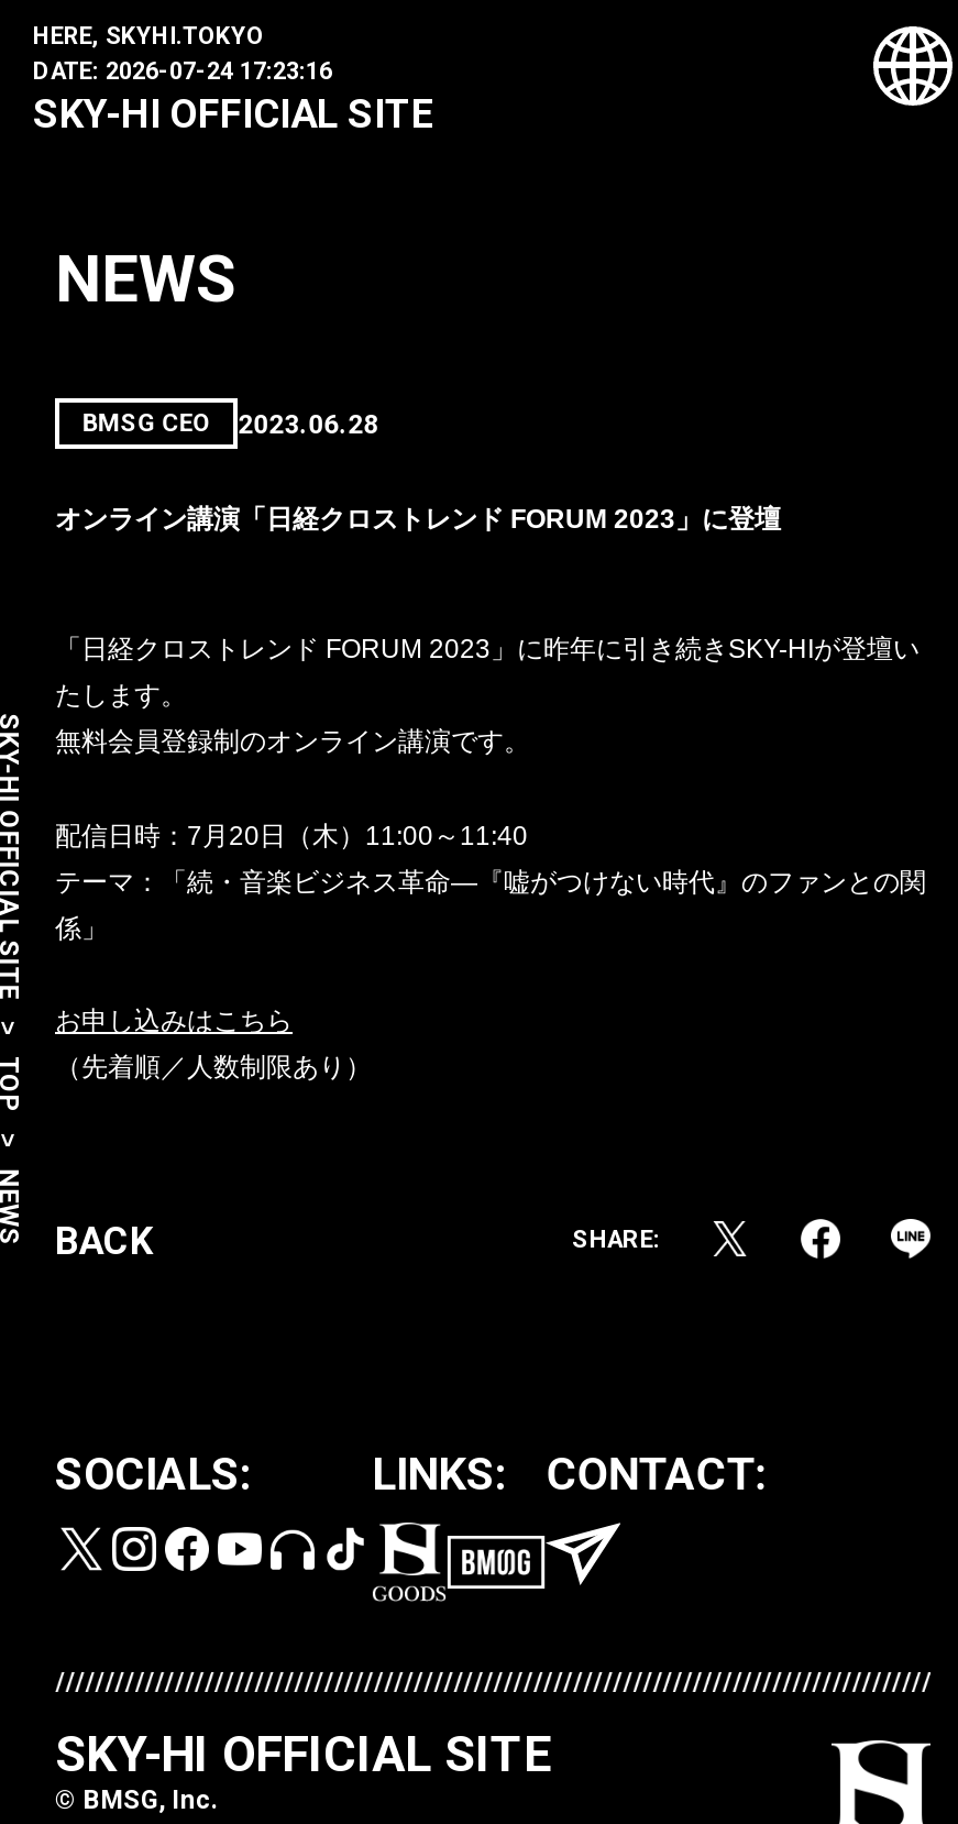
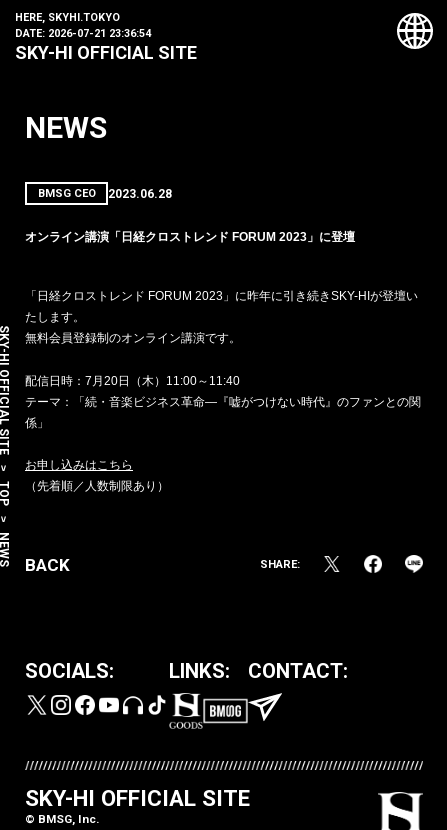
[33,57,332,86] DATE: 2026-07-24 17:23:16 -> [15,27,151,40] DATE: 2026-07-21 23:36:54

